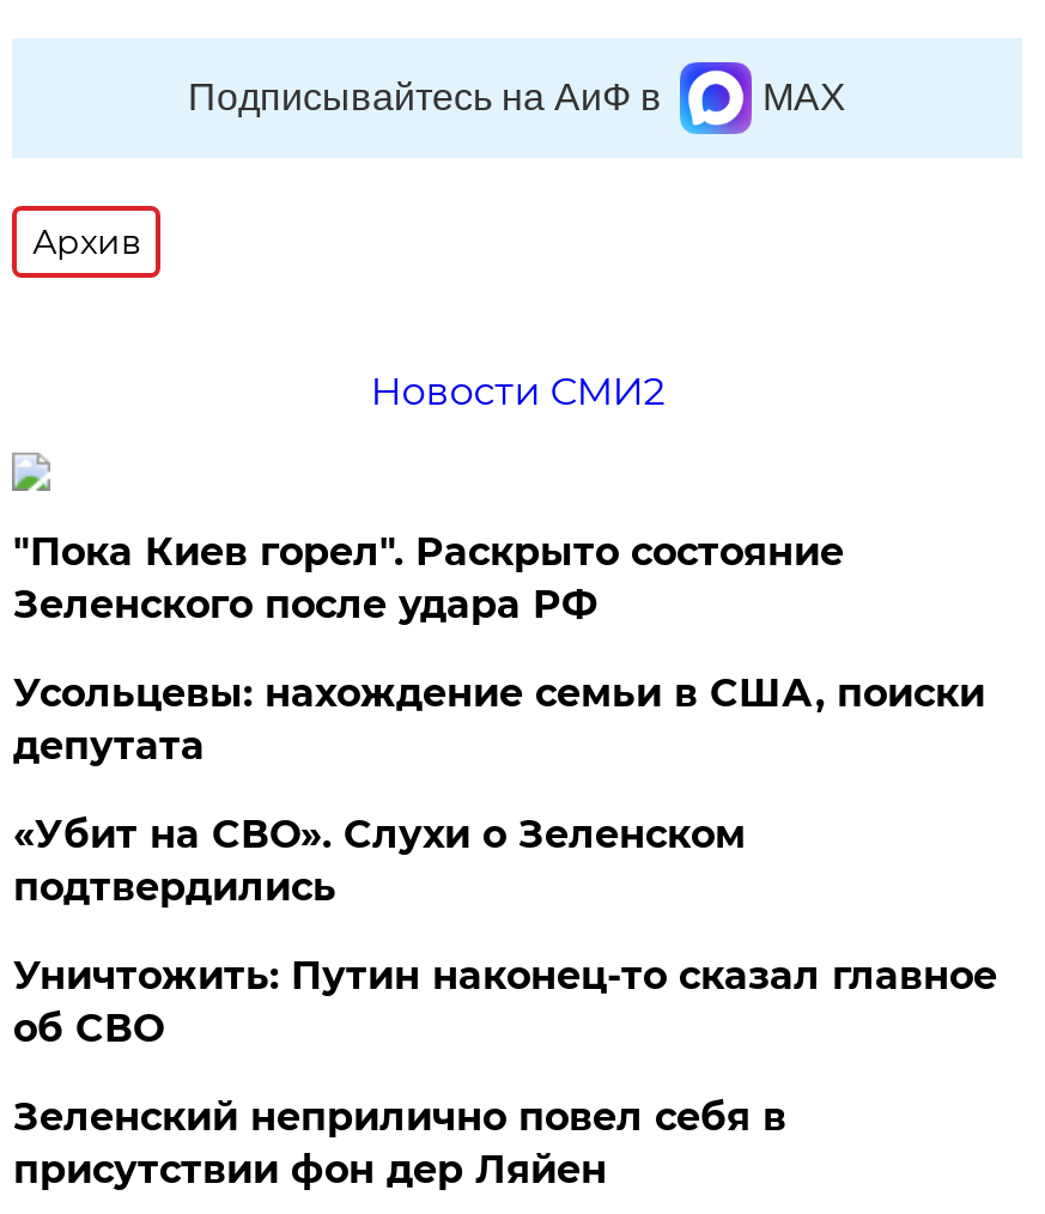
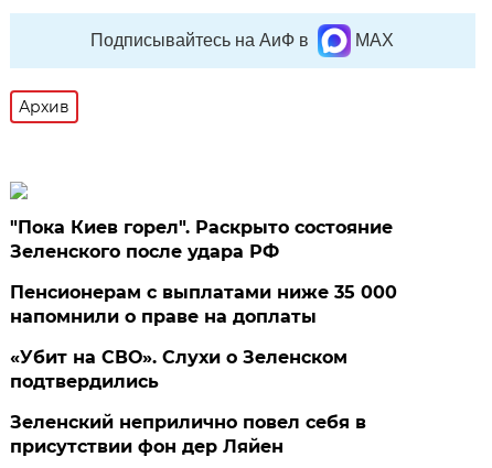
[370,369,665,414] Новости СМИ2 -> none
[13,670,985,769] Усольцевы: нахождение семьи в США, поиски | депутата -> [10,282,398,327] Пенсионерам с выплатами ниже 35 000 | напомнили о праве на доплаты
[13,953,997,1051] Уничтожить: Путин наконец-то сказал главное | об СВО -> none

